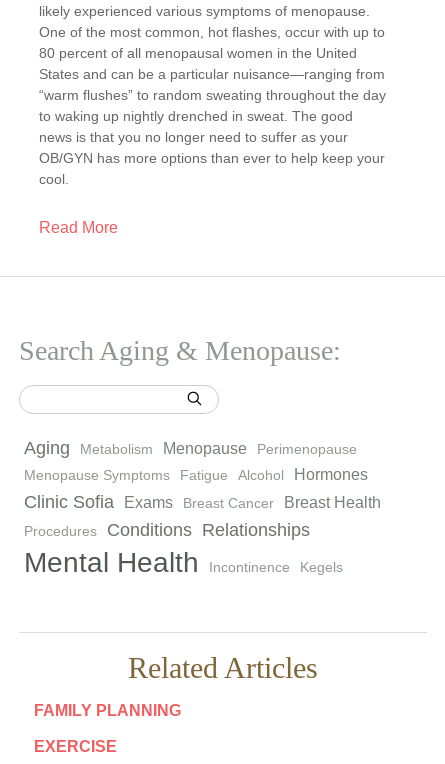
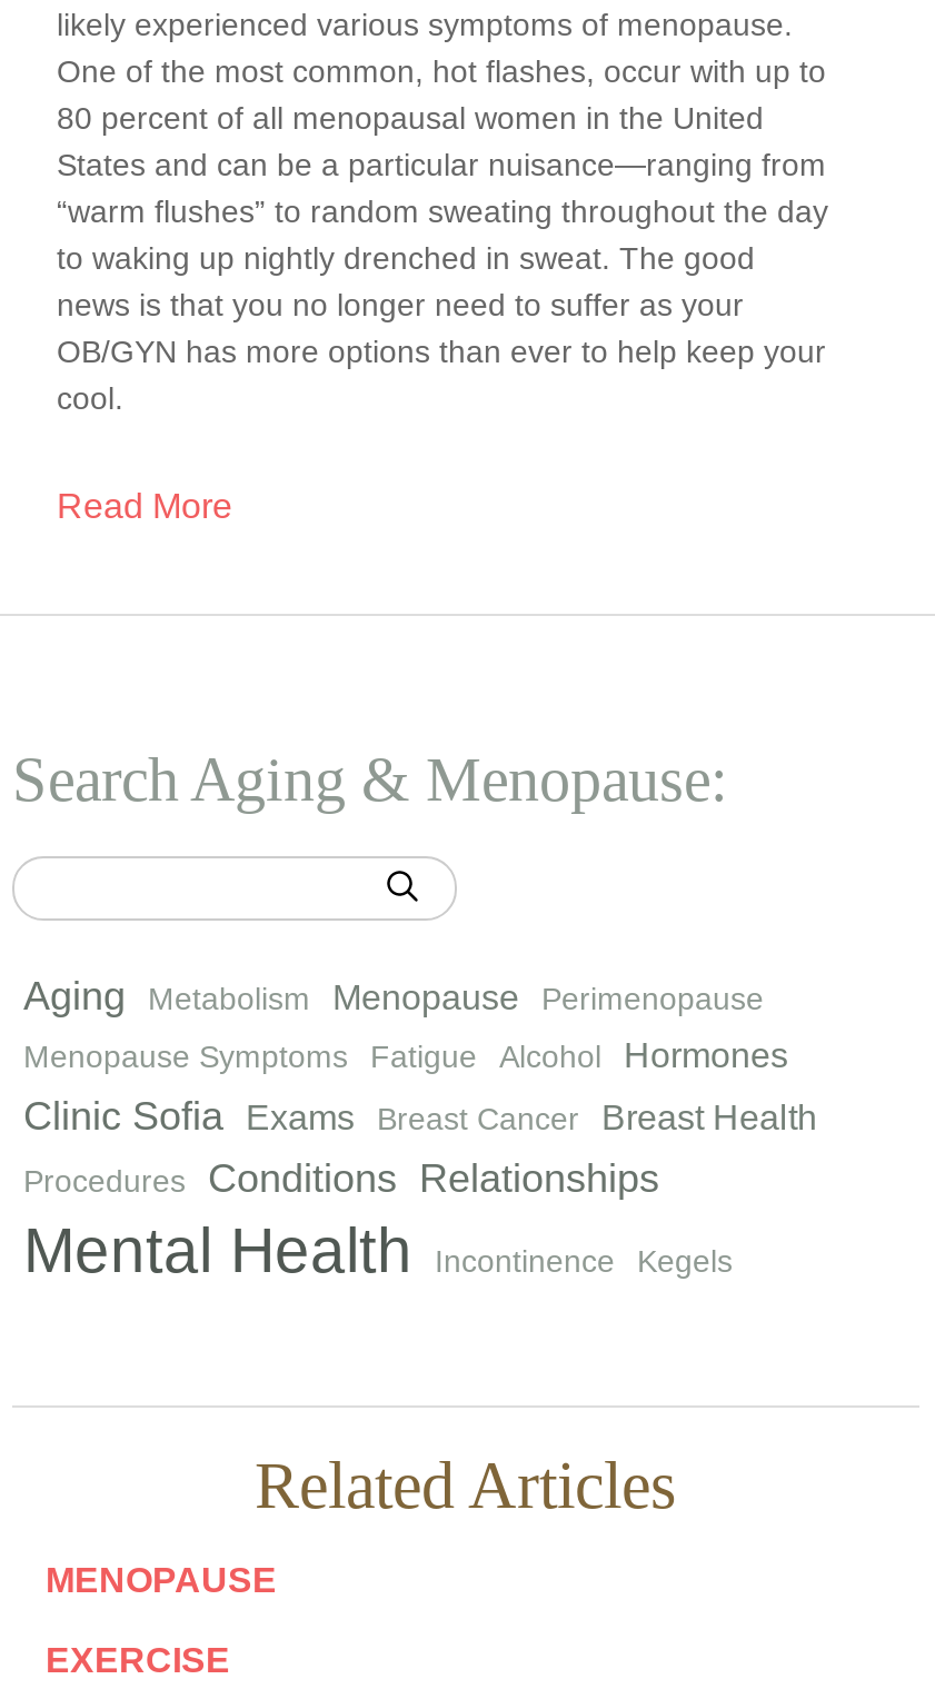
[34,702,181,719] FAMILY PLANNING -> [46,1562,277,1600] MENOPAUSE

